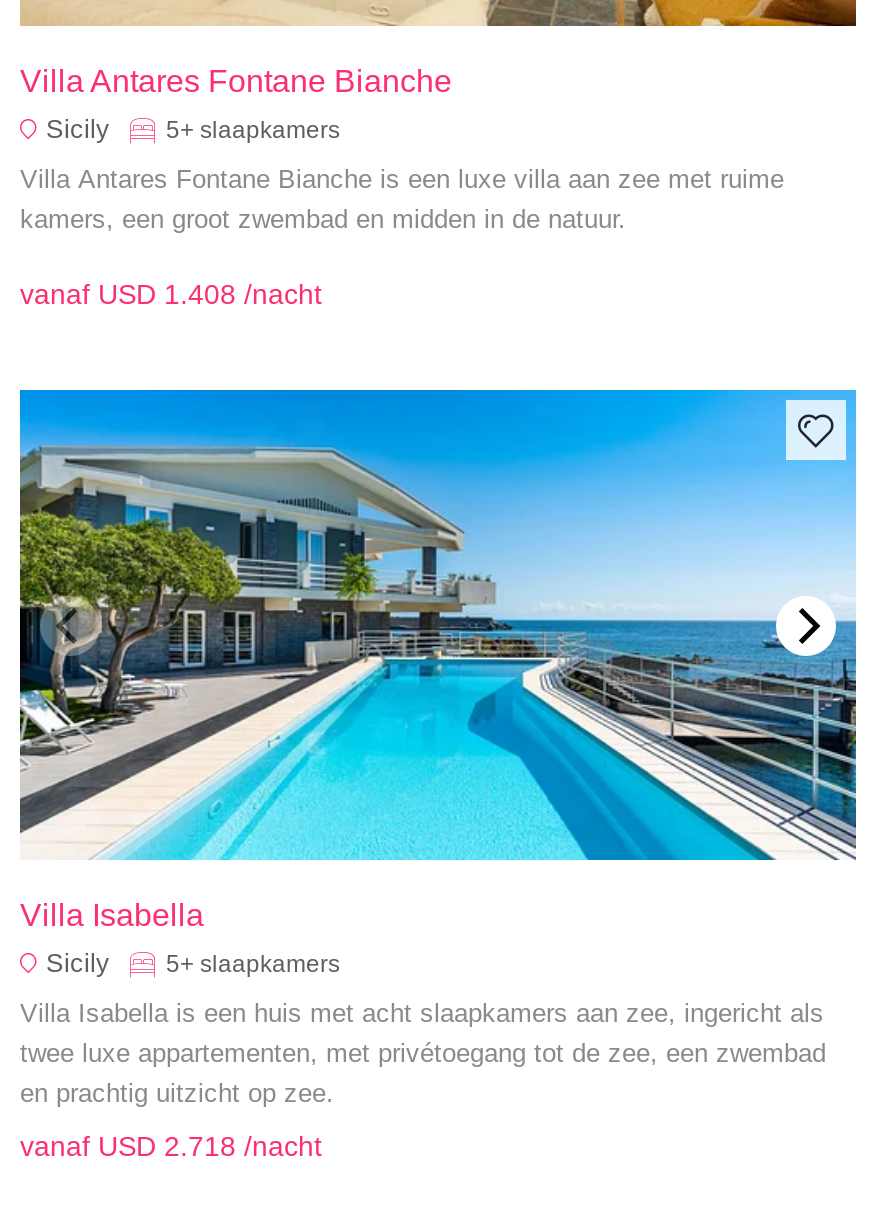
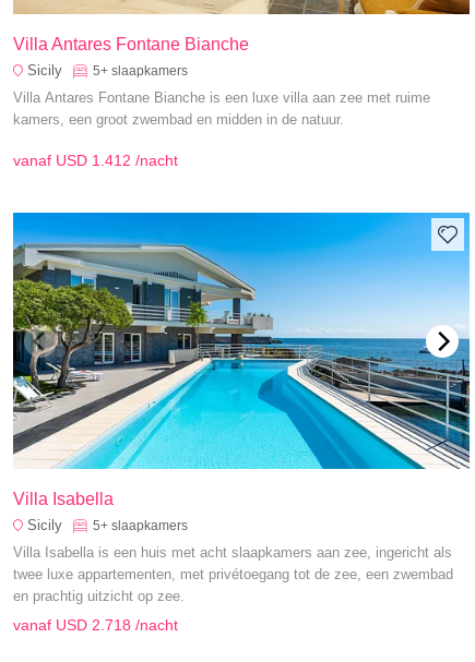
[20,277,322,309] vanaf USD 1.408 /nacht -> [13,151,178,168] vanaf USD 1.412 /nacht

